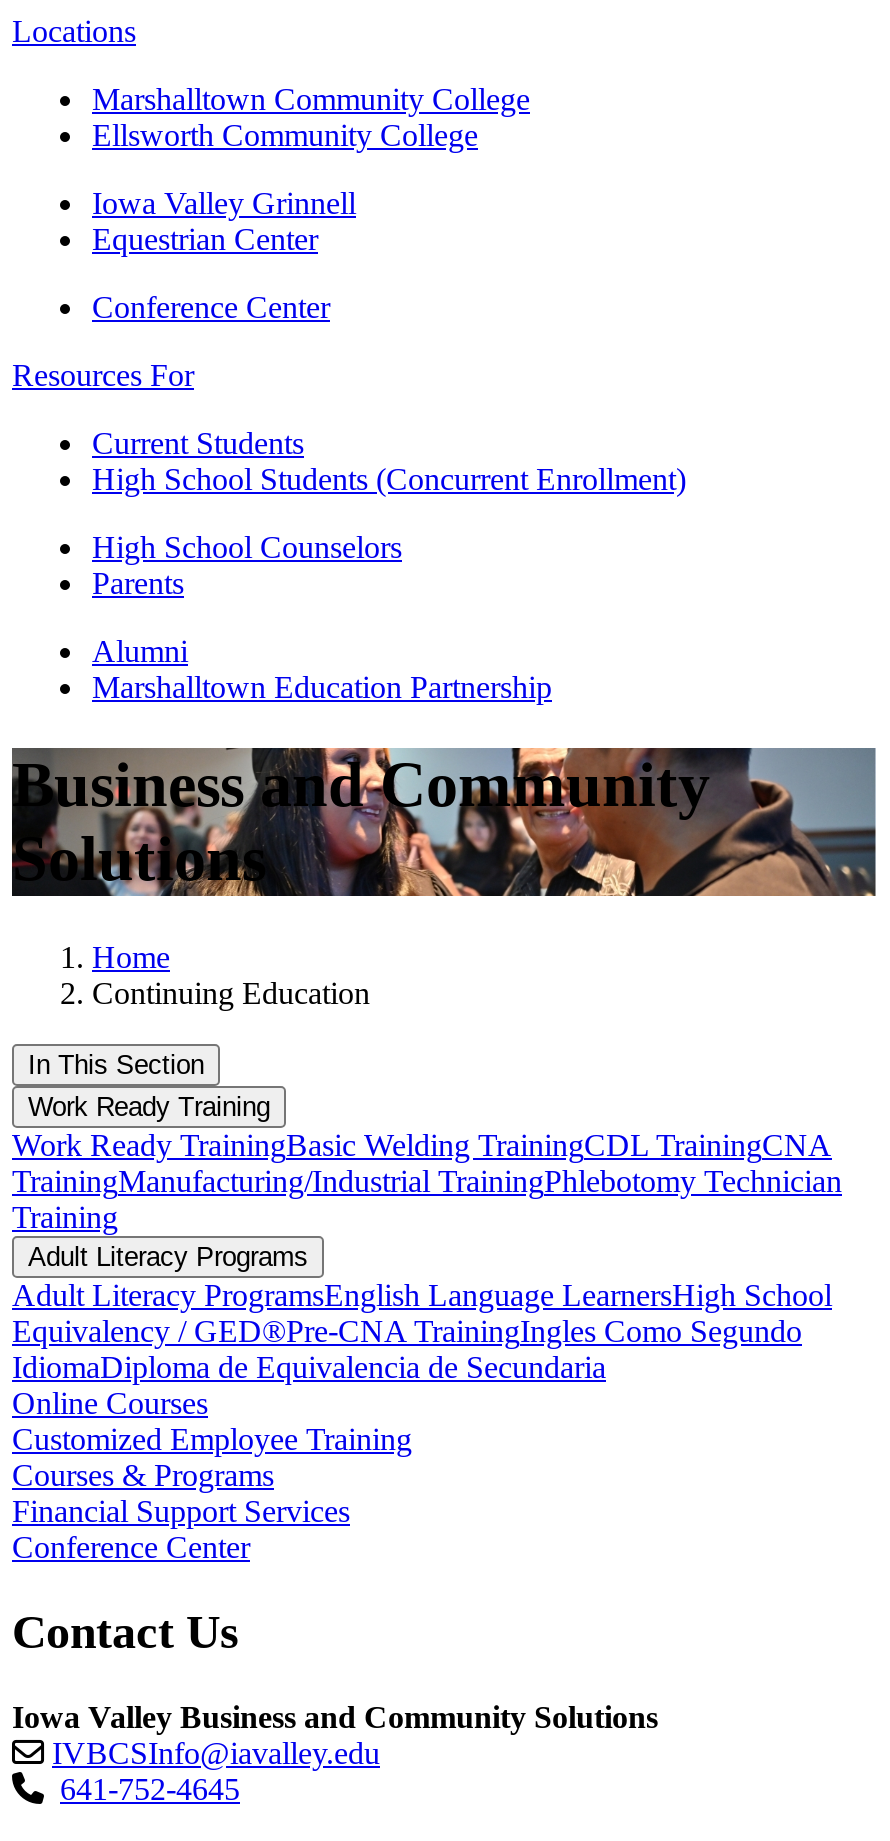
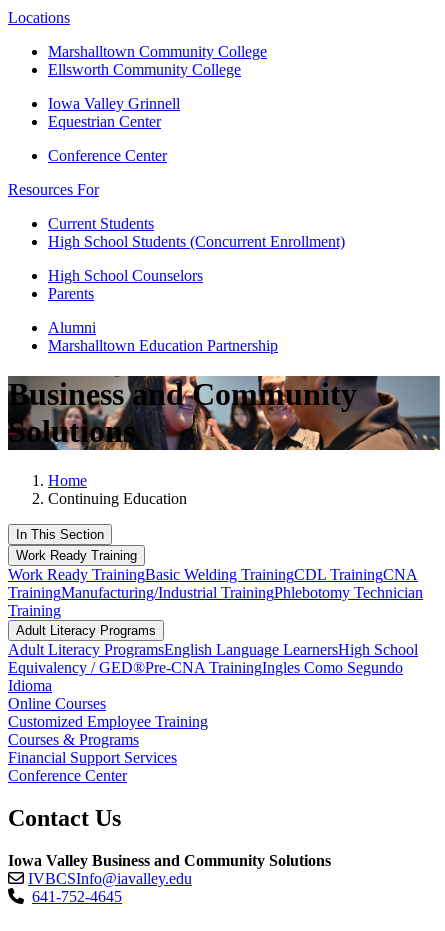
[12,1350,606,1384] IdiomaDiploma de Equivalencia de Secundaria -> [8,677,52,694] Idioma

